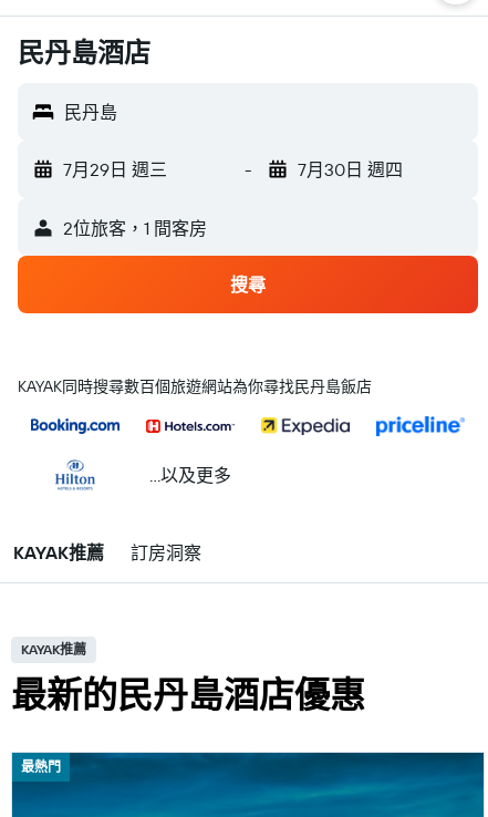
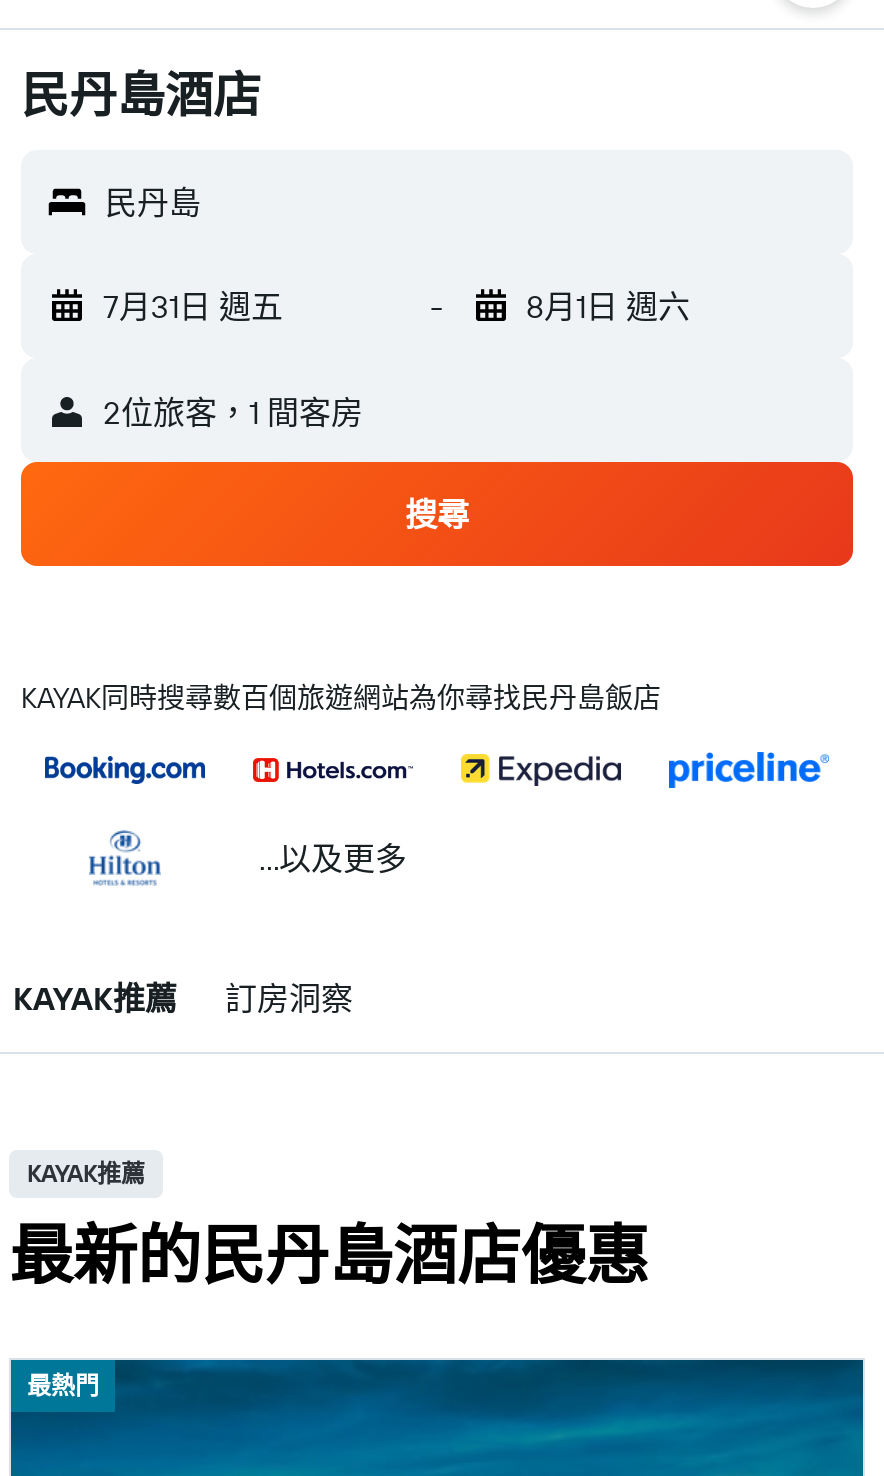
[63,158,167,180] 7月29日 週三 -> [103,286,283,326] 7月31日 週五
[297,158,402,180] 7月30日 週四 -> [526,286,690,326] 8月1日 週六

